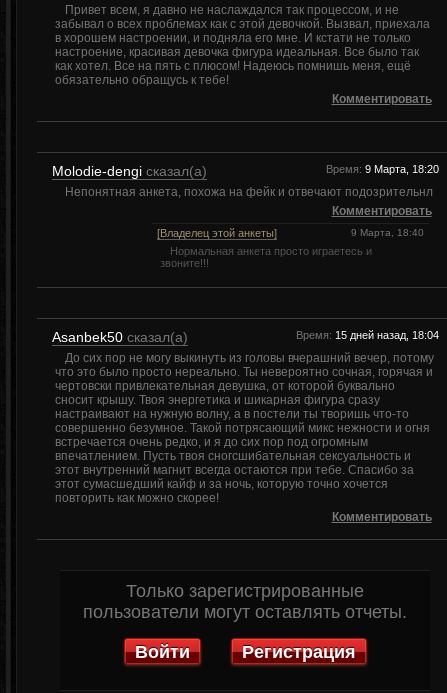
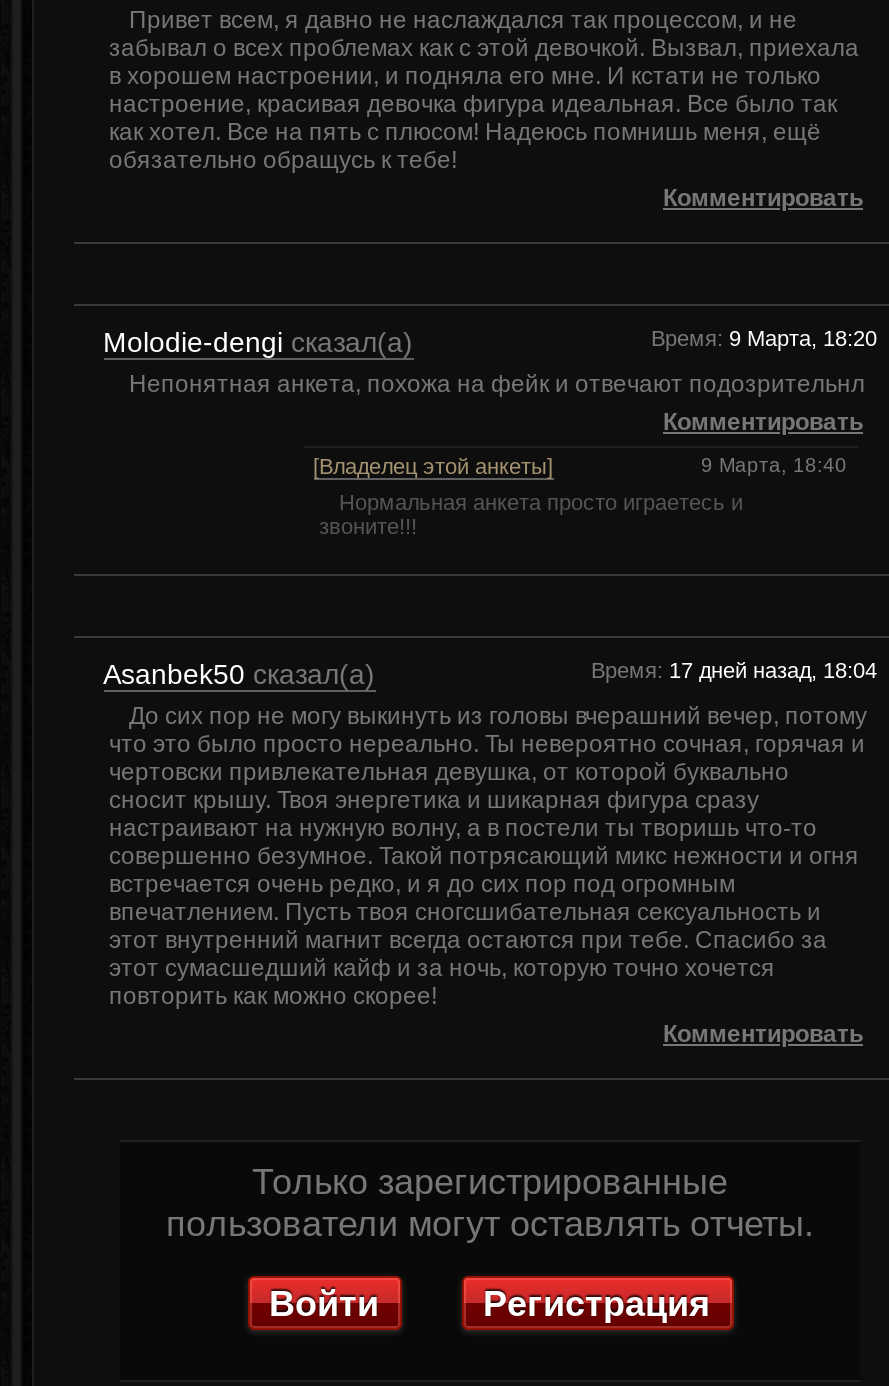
[295,329,438,341] Время: 15 дней назад, 18:04 -> [591,658,877,682] Время: 17 дней назад, 18:04

